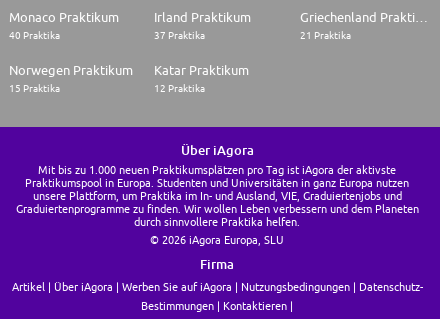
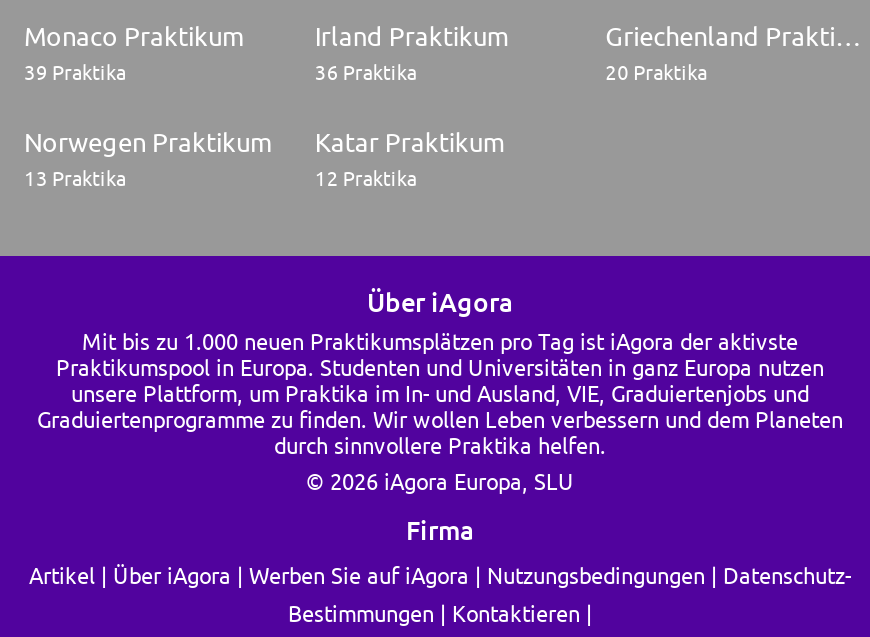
[9,29,60,41] 40 Praktika -> [24,60,126,84] 39 Praktika
[154,29,205,41] 37 Praktika -> [315,60,417,84] 36 Praktika
[300,29,351,41] 21 Praktika -> [605,60,707,84] 20 Praktika
[9,82,60,94] 15 Praktika -> [24,166,126,190] 13 Praktika

